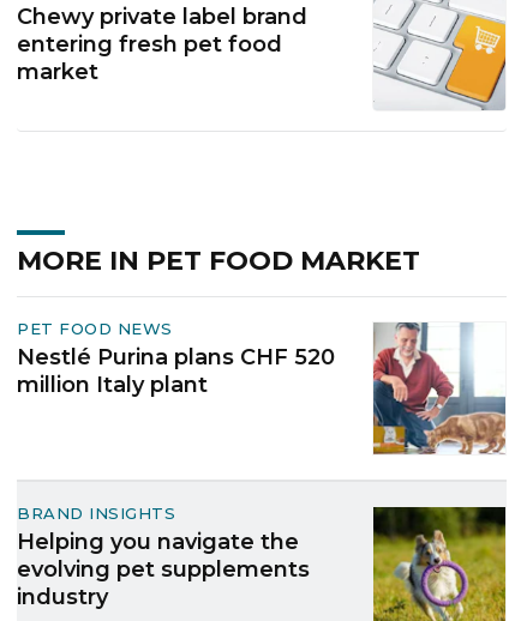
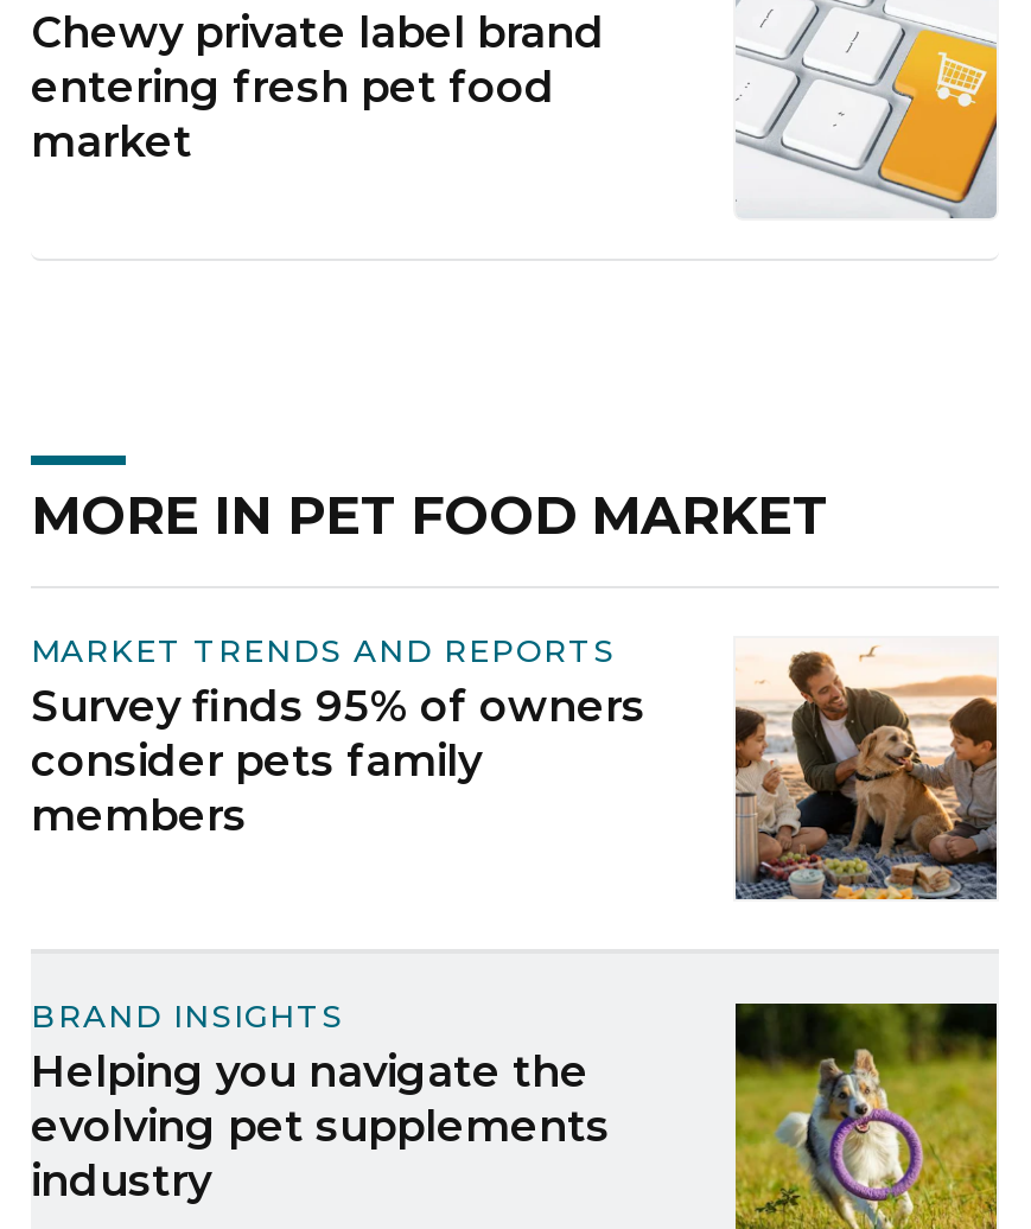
[17,319,507,456] [image] | PET FOOD NEWS | Nestlé Purina plans CHF 520 | million Italy plant -> [31,632,999,902] [image] | MARKET TRENDS AND REPORTS | Survey finds 95% of owners | consider pets family | members

